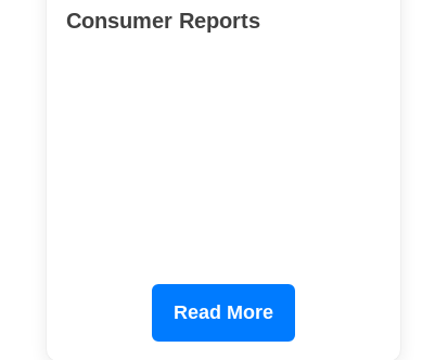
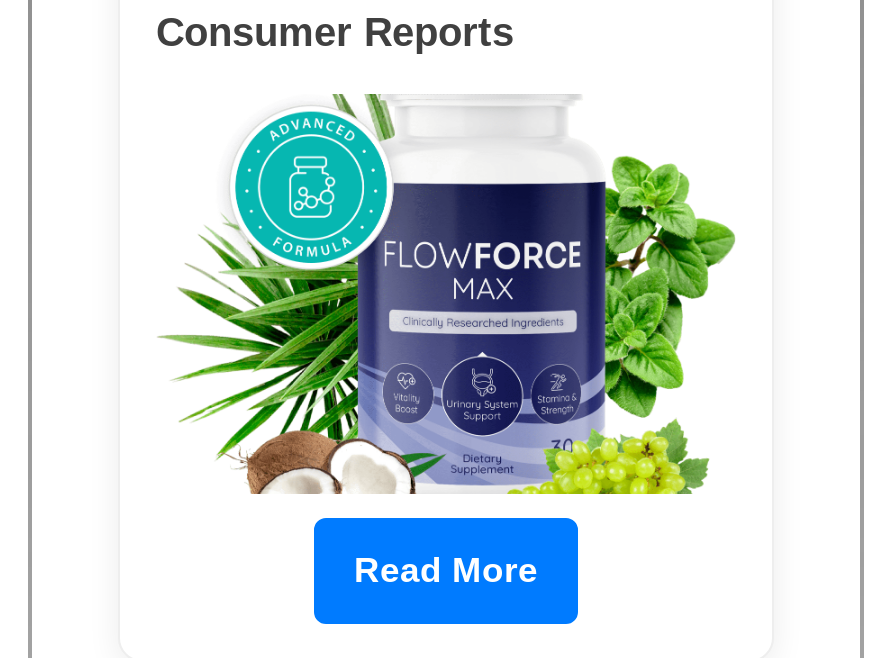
none -> [160,92,736,496] [image]

